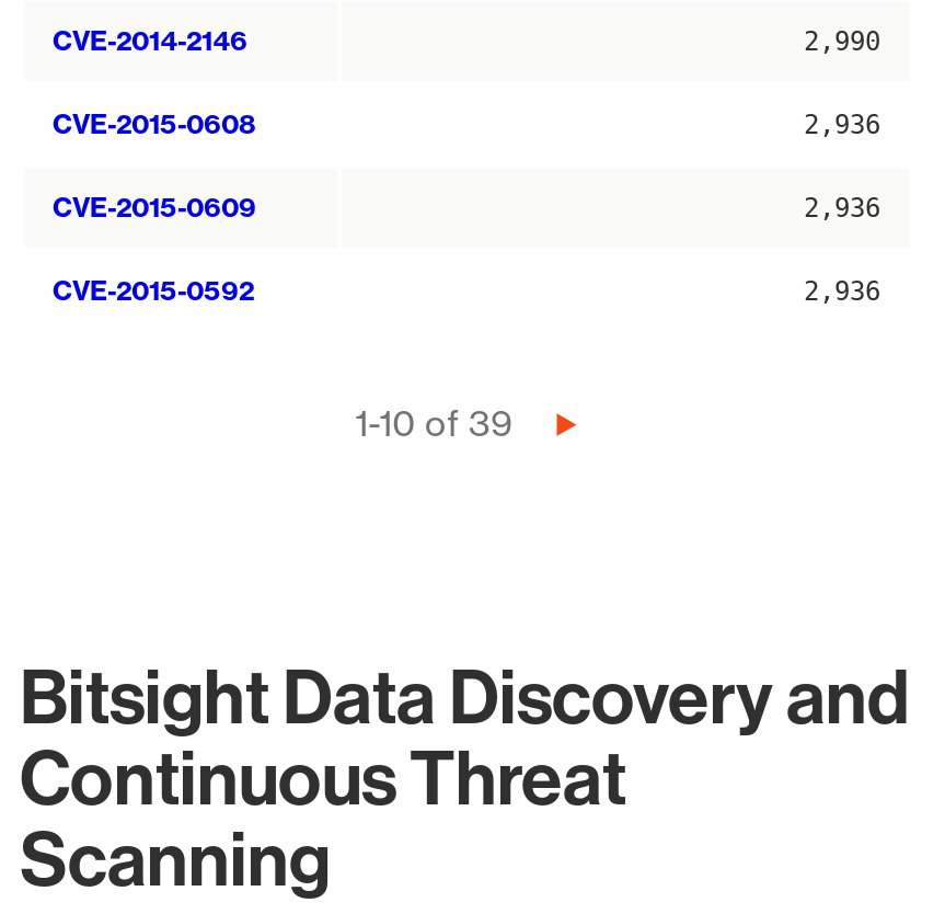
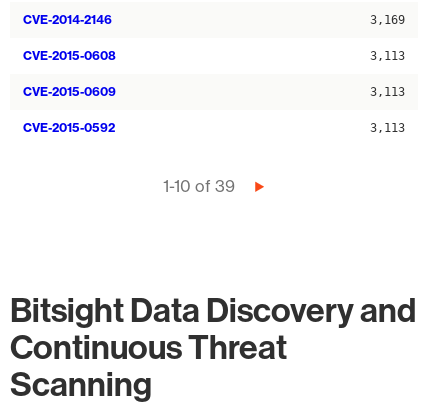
[804,26,880,57] 2,990 -> [370,13,405,27] 3,169
[804,109,880,140] 2,936 -> [370,49,405,63] 3,113
[804,192,880,223] 2,936 -> [370,85,405,99] 3,113
[804,276,880,306] 2,936 -> [370,121,405,135] 3,113

